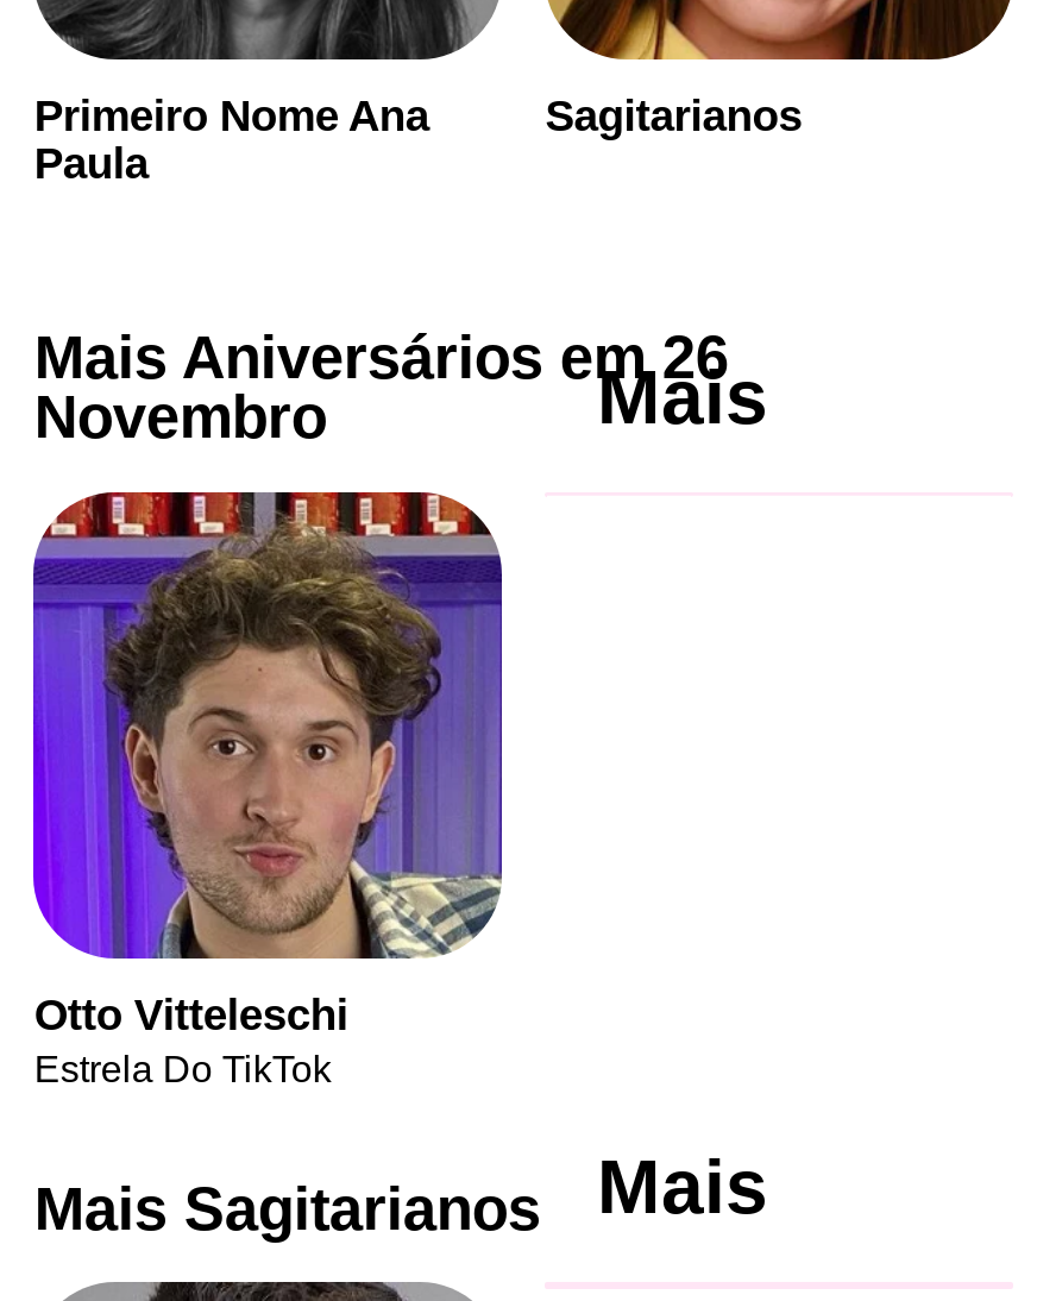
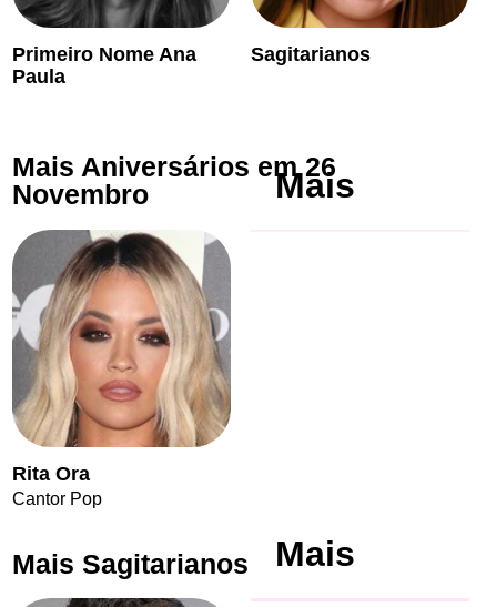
[31,490,504,1088] [image] | Otto Vitteleschi | Estrela Do TikTok -> [11,229,231,508] [image] | Rita Ora | Cantor Pop

